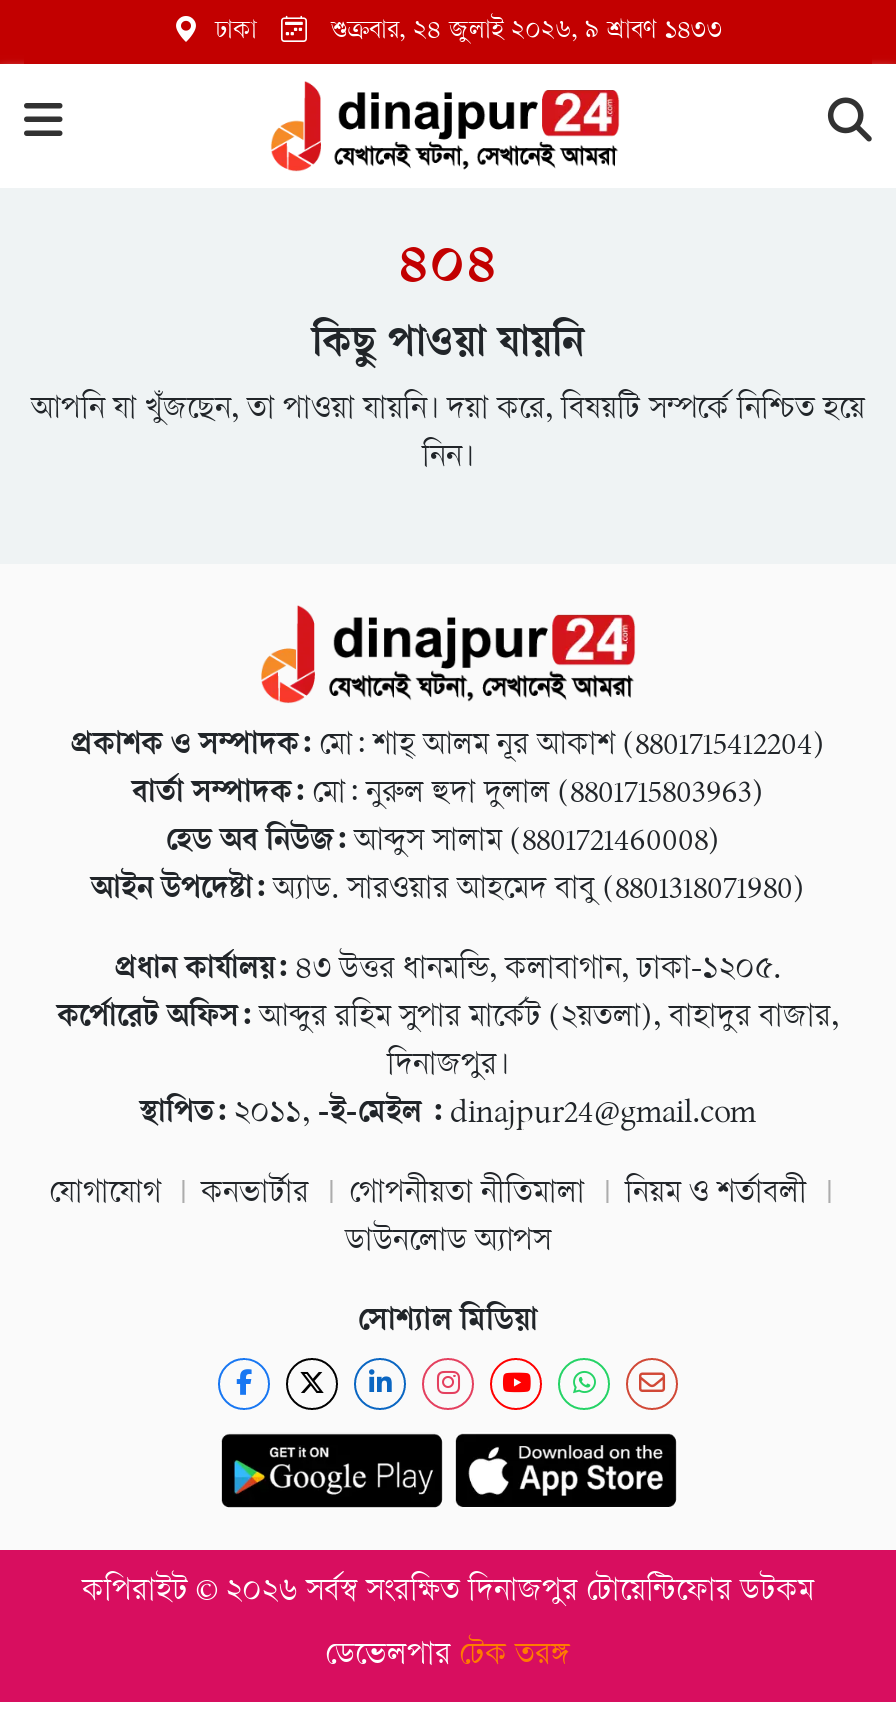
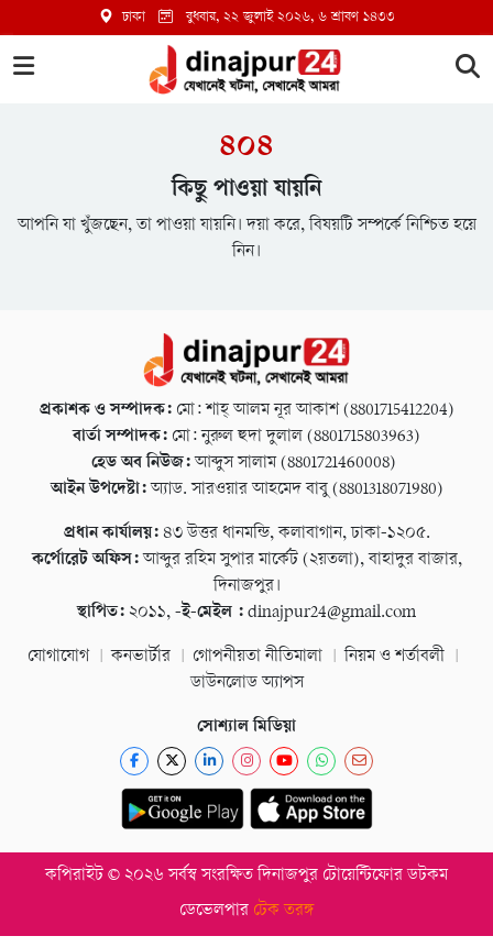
[331,18,723,46] শুক্রবার, ২৪ জুলাই ২০২৬, ৯ শ্রাবণ ১৪৩৩ -> [185,10,395,25] বুধবার, ২২ জুলাই ২০২৬, ৬ শ্রাবণ ১৪৩৩

